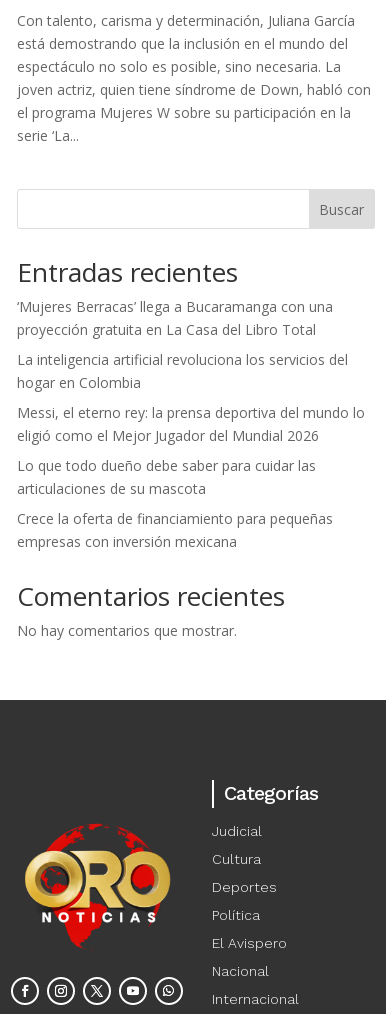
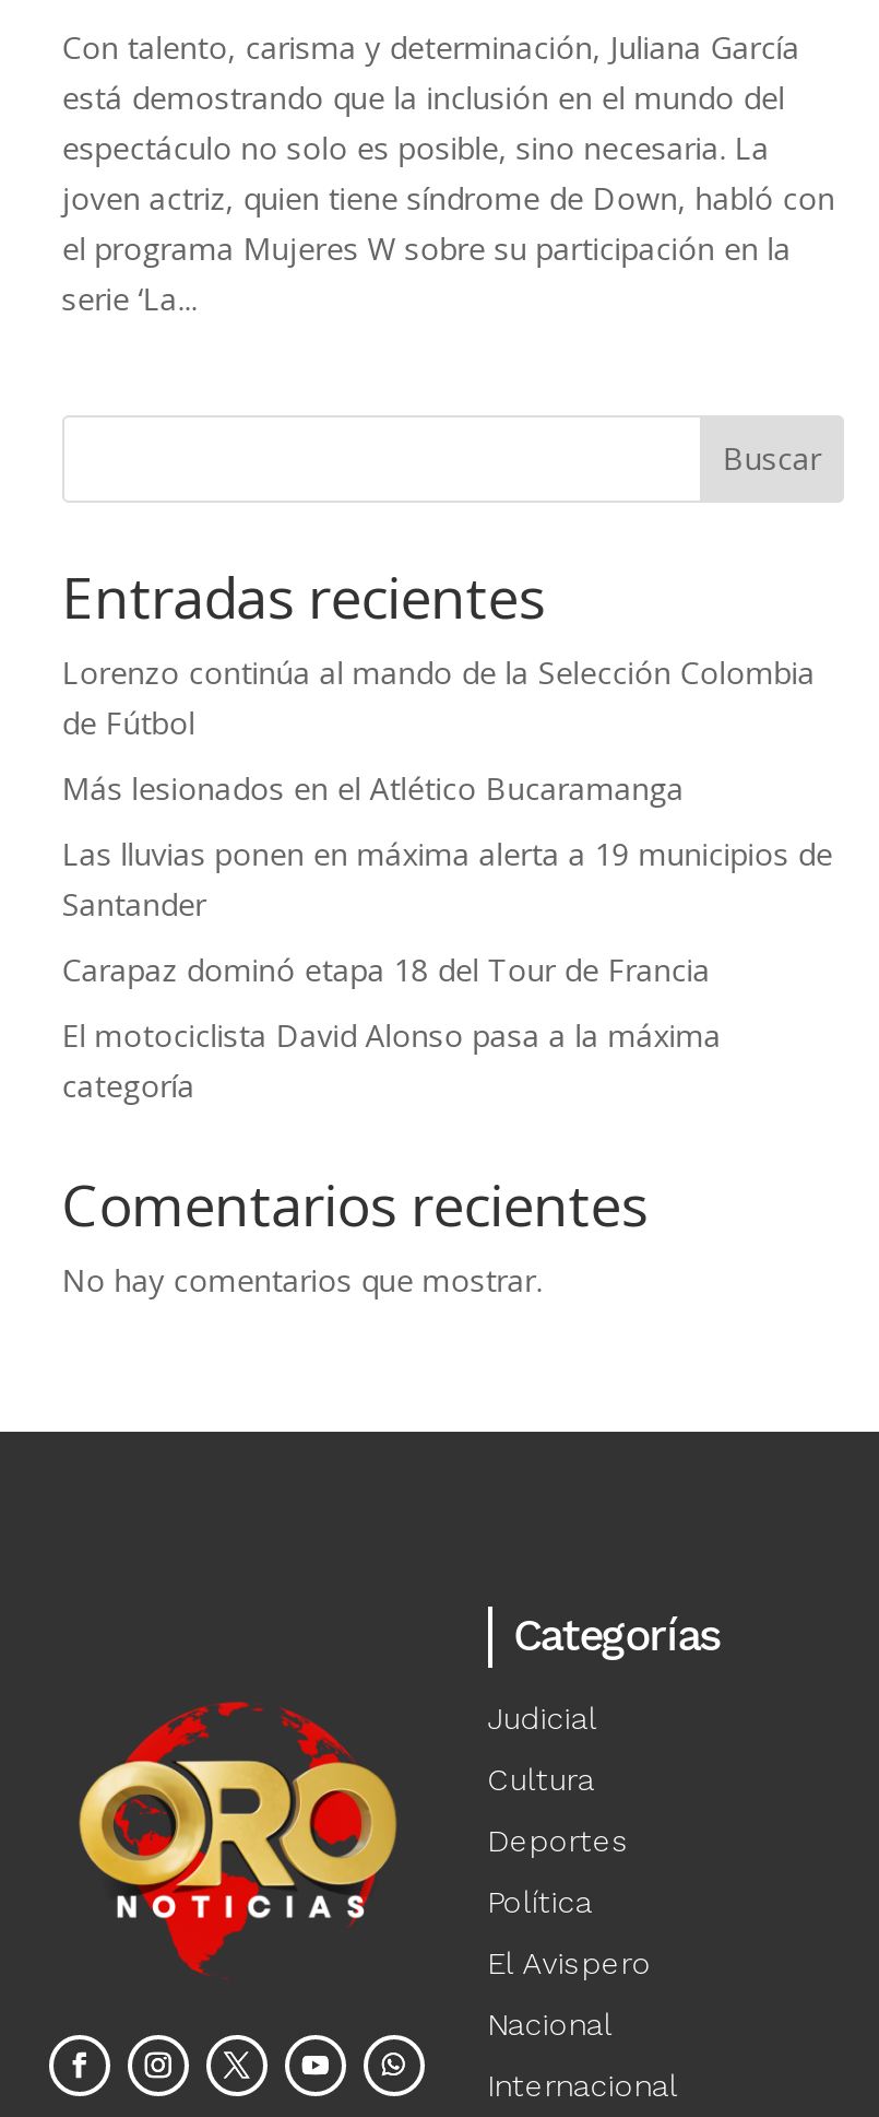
[17,297,333,339] ‘Mujeres Berracas’ llega a Bucaramanga con una | proyección gratuita en La Casa del Libro Total -> [62,650,815,742] Lorenzo continúa al mando de la Selección Colombia | de Fútbol
[17,350,348,392] La inteligencia artificial revoluciona los servicios del | hogar en Colombia -> [62,766,684,807] Más lesionados en el Atlético Bucaramanga
[17,403,365,445] Messi, el eterno rey: la prensa deportiva del mundo lo | eligió como el Mejor Jugador del Mundial 2026 -> [62,831,833,923] Las lluvias ponen en máxima alerta a 19 municipios de | Santander
[17,456,316,498] Lo que todo dueño debe saber para cuidar las | articulaciones de su mascota -> [62,947,710,989] Carapaz dominó etapa 18 del Tour de Francia
[17,509,333,551] Crece la oferta de financiamiento para pequeñas | empresas con inversión mexicana -> [62,1013,721,1105] El motociclista David Alonso pasa a la máxima | categoría

